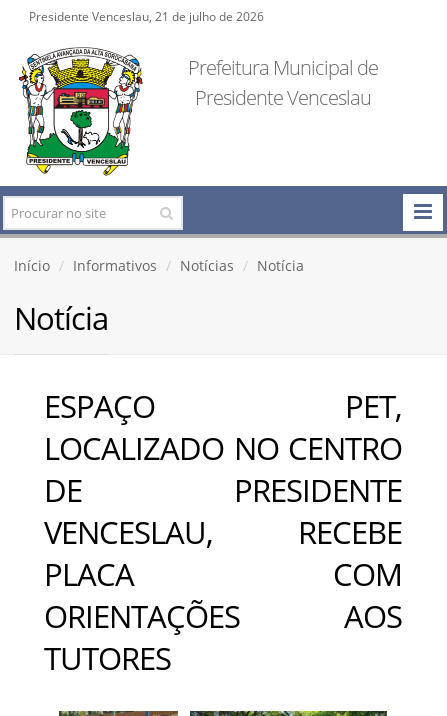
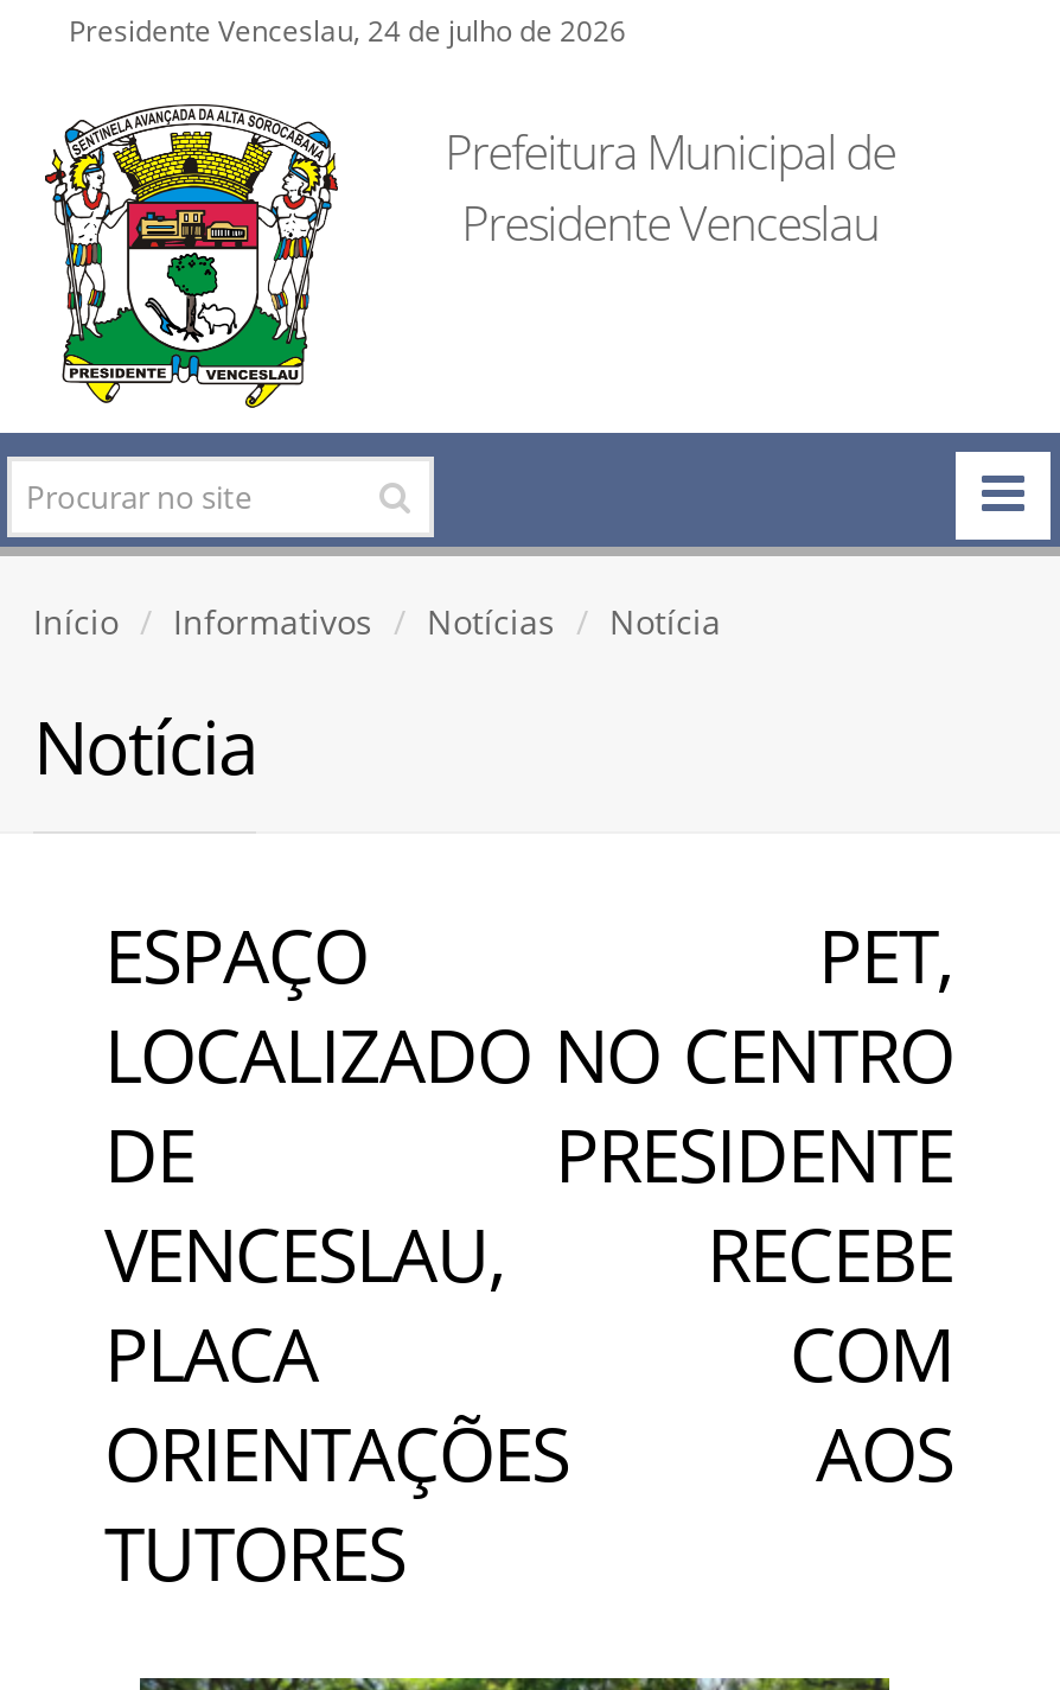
[29,8,264,24] Presidente Venceslau, 21 de julho de 2026 -> [69,11,626,49] Presidente Venceslau, 24 de julho de 2026

